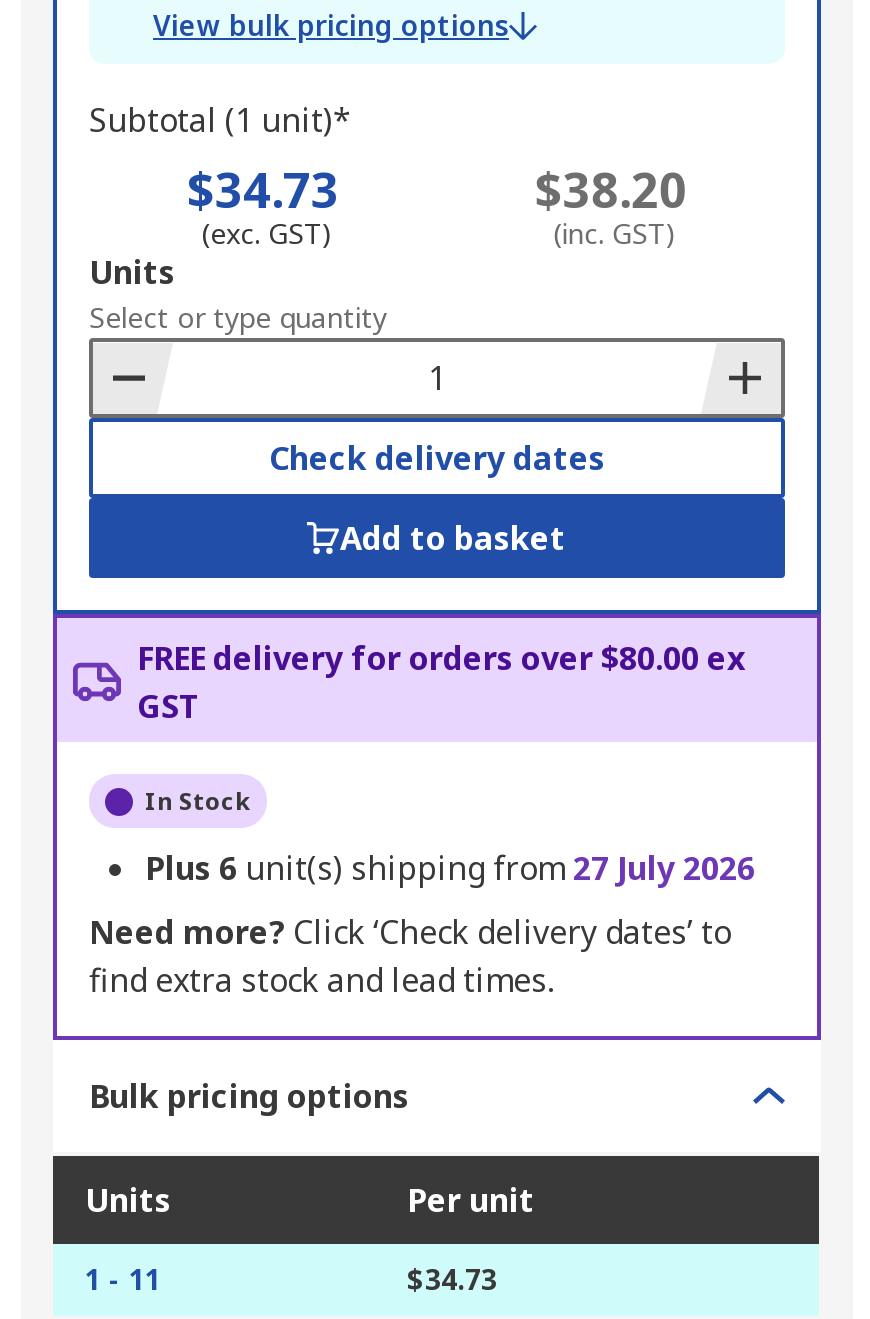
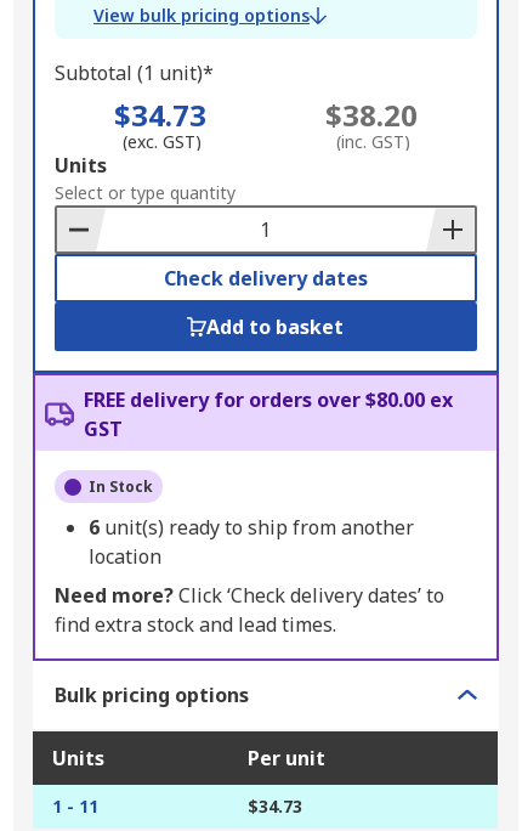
[145,847,755,891] Plus 6 unit(s) shipping from 27 July 2026 -> [89,515,414,570] 6 unit(s) ready to ship from another | location

